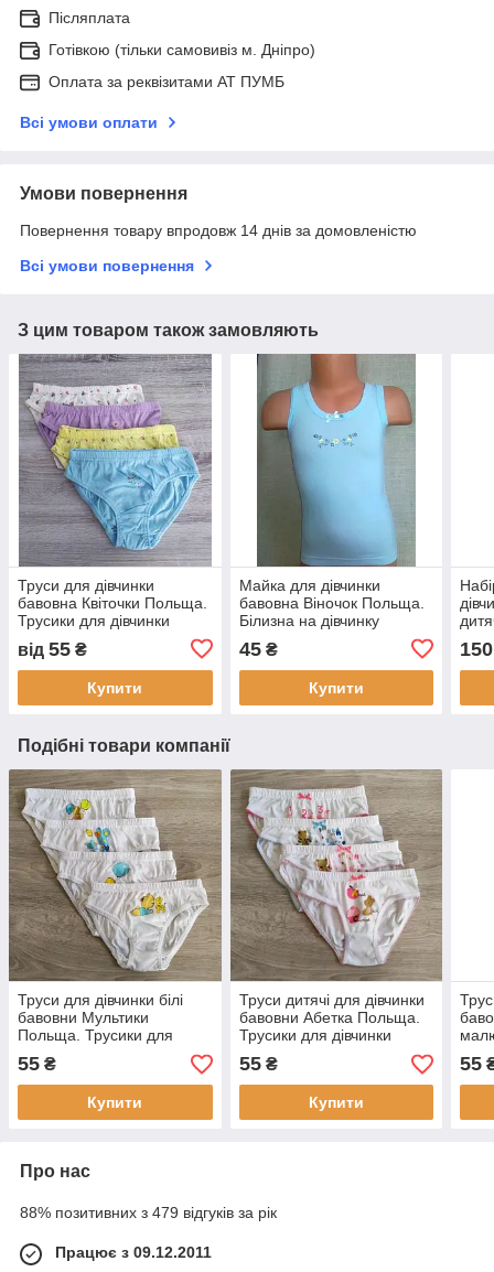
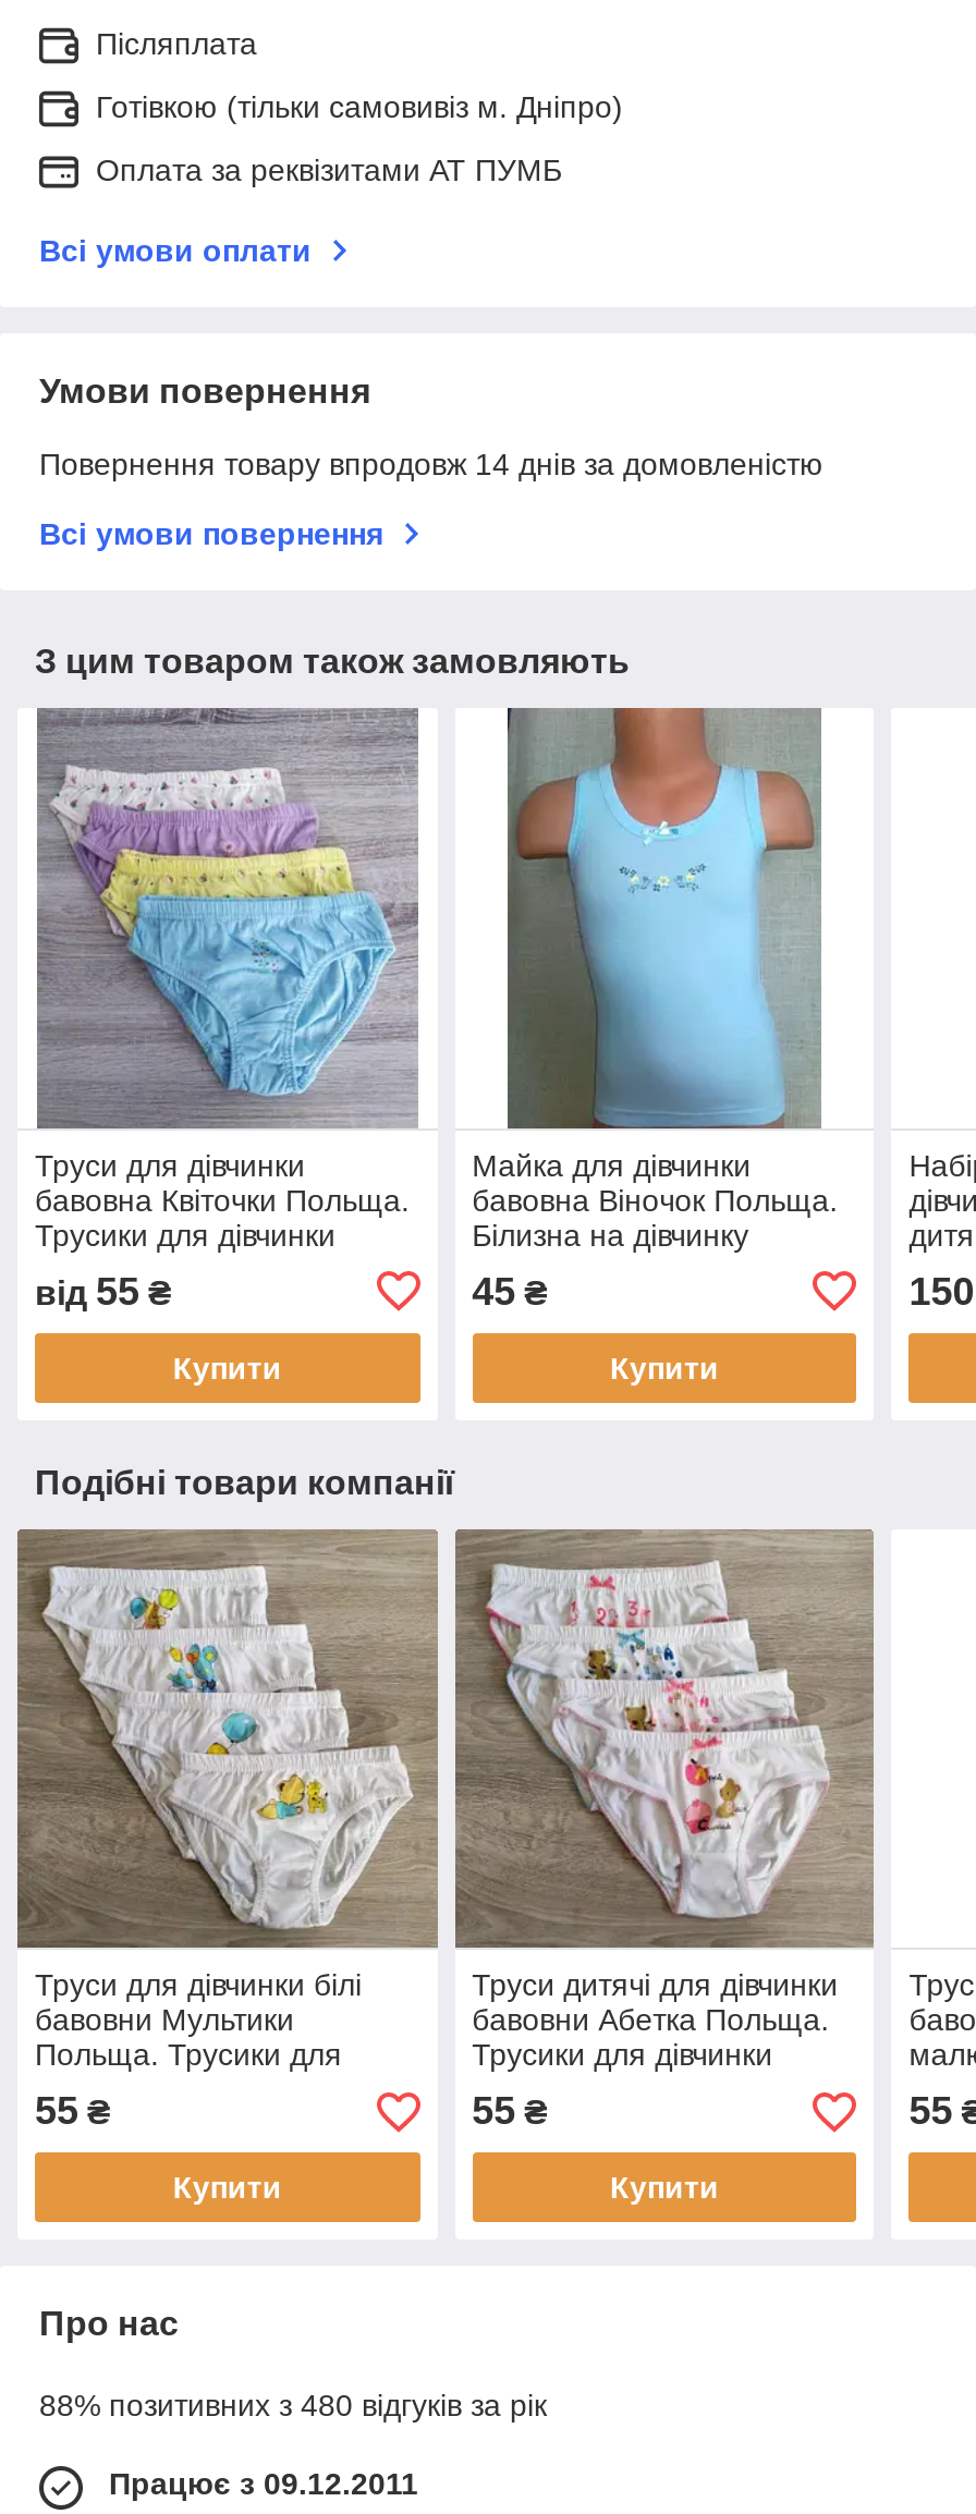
[20,1204,277,1222] 88% позитивних з 479 відгуків за рік -> [39,2389,547,2424] 88% позитивних з 480 відгуків за рік

